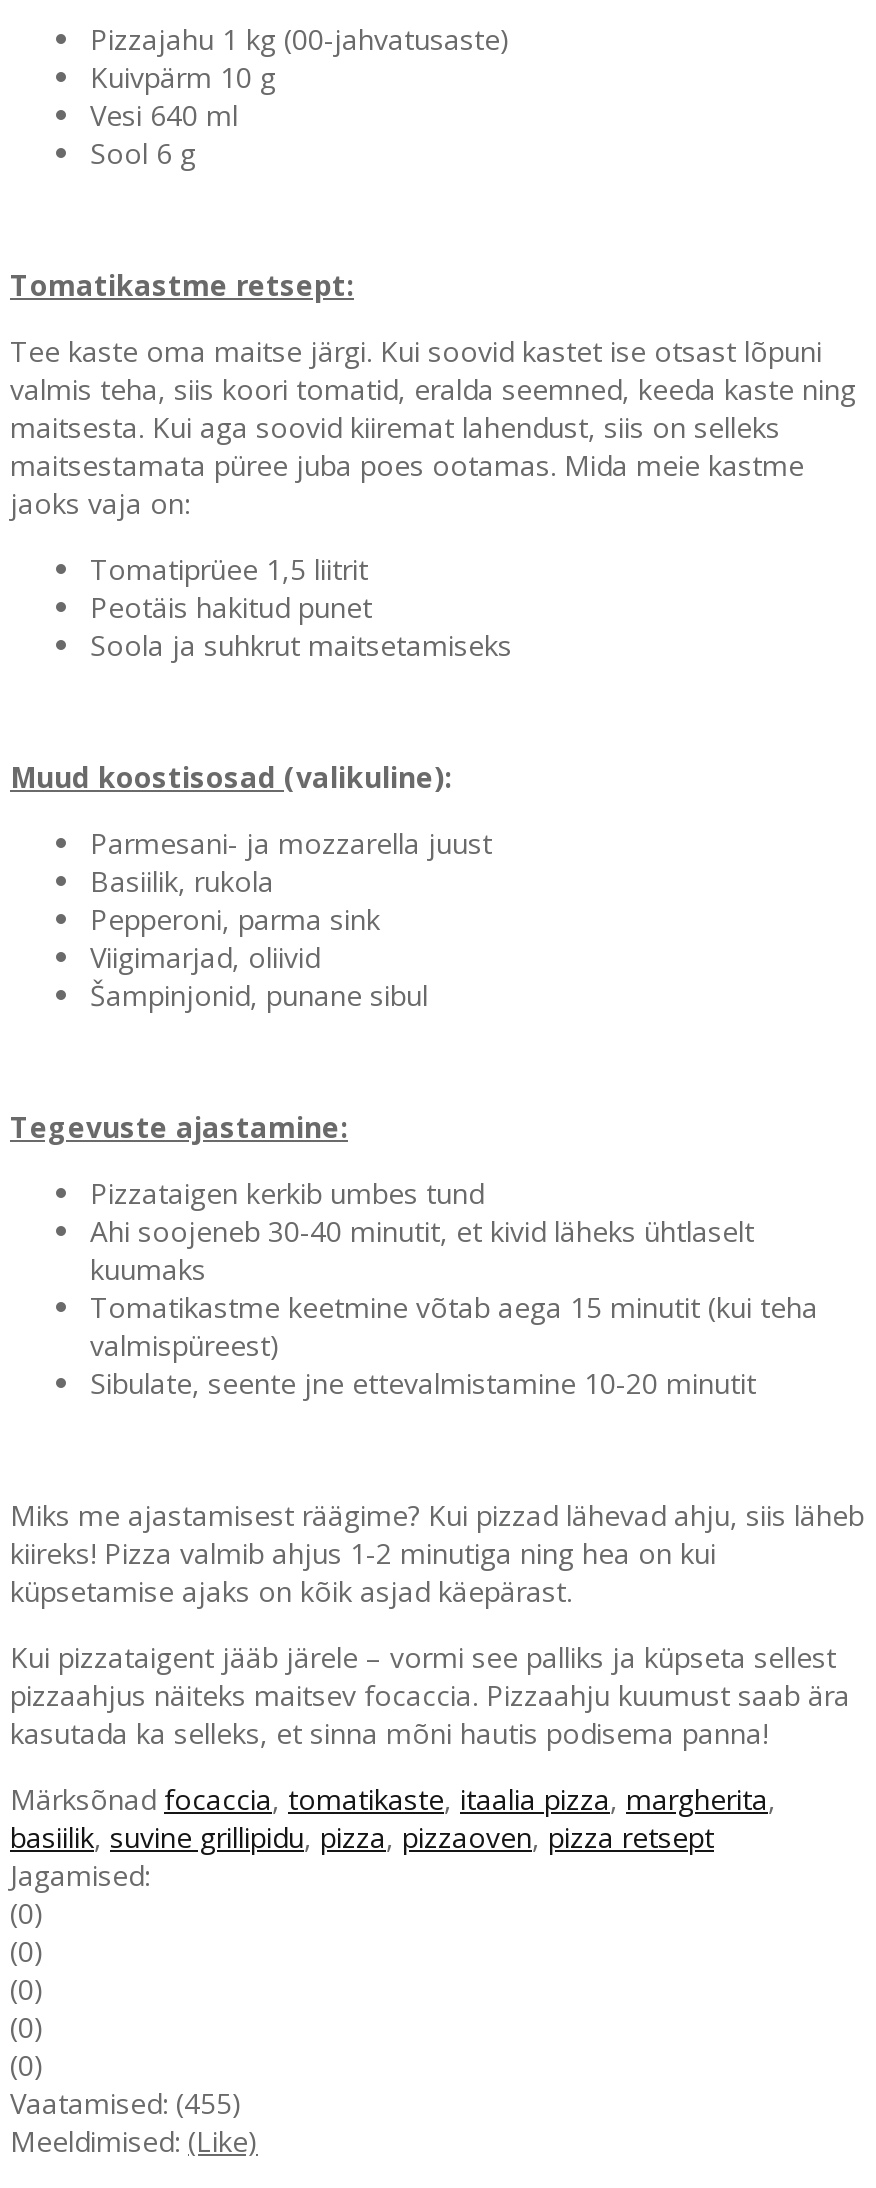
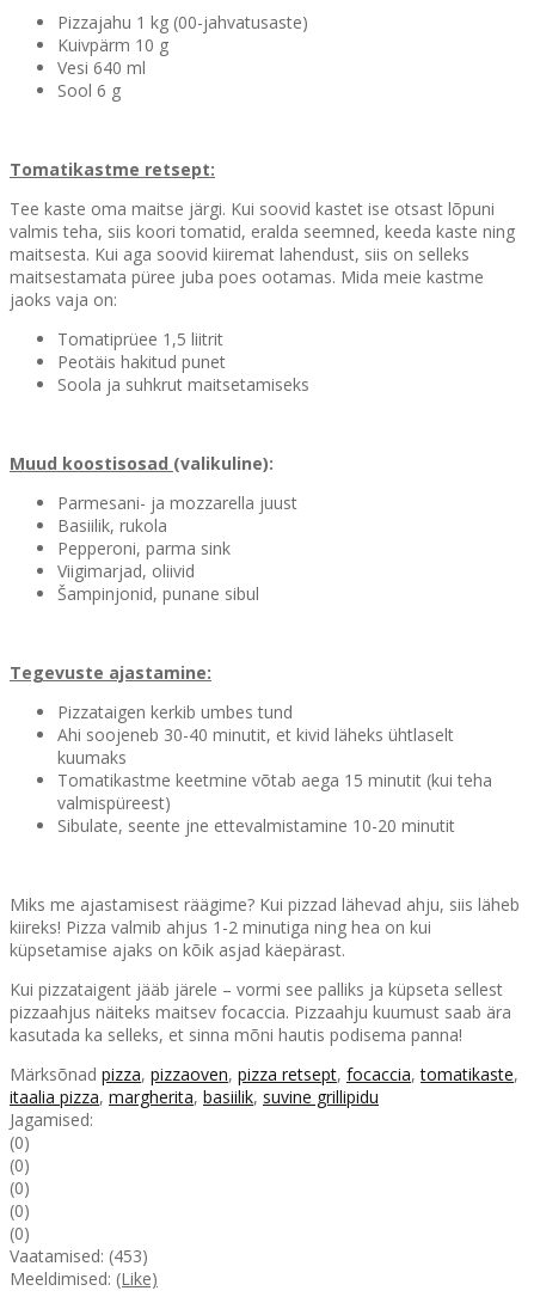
[10,1780,776,1856] Märksõnad focaccia, tomatikaste, itaalia pizza, margherita, | basiilik, suvine grillipidu, pizza, pizzaoven, pizza retsept -> [10,1062,518,1108] Märksõnad pizza, pizzaoven, pizza retsept, focaccia, tomatikaste, | itaalia pizza, margherita, basiilik, suvine grillipidu
[10,2084,242,2122] Vaatamised: (455) -> [10,1244,148,1267] Vaatamised: (453)

